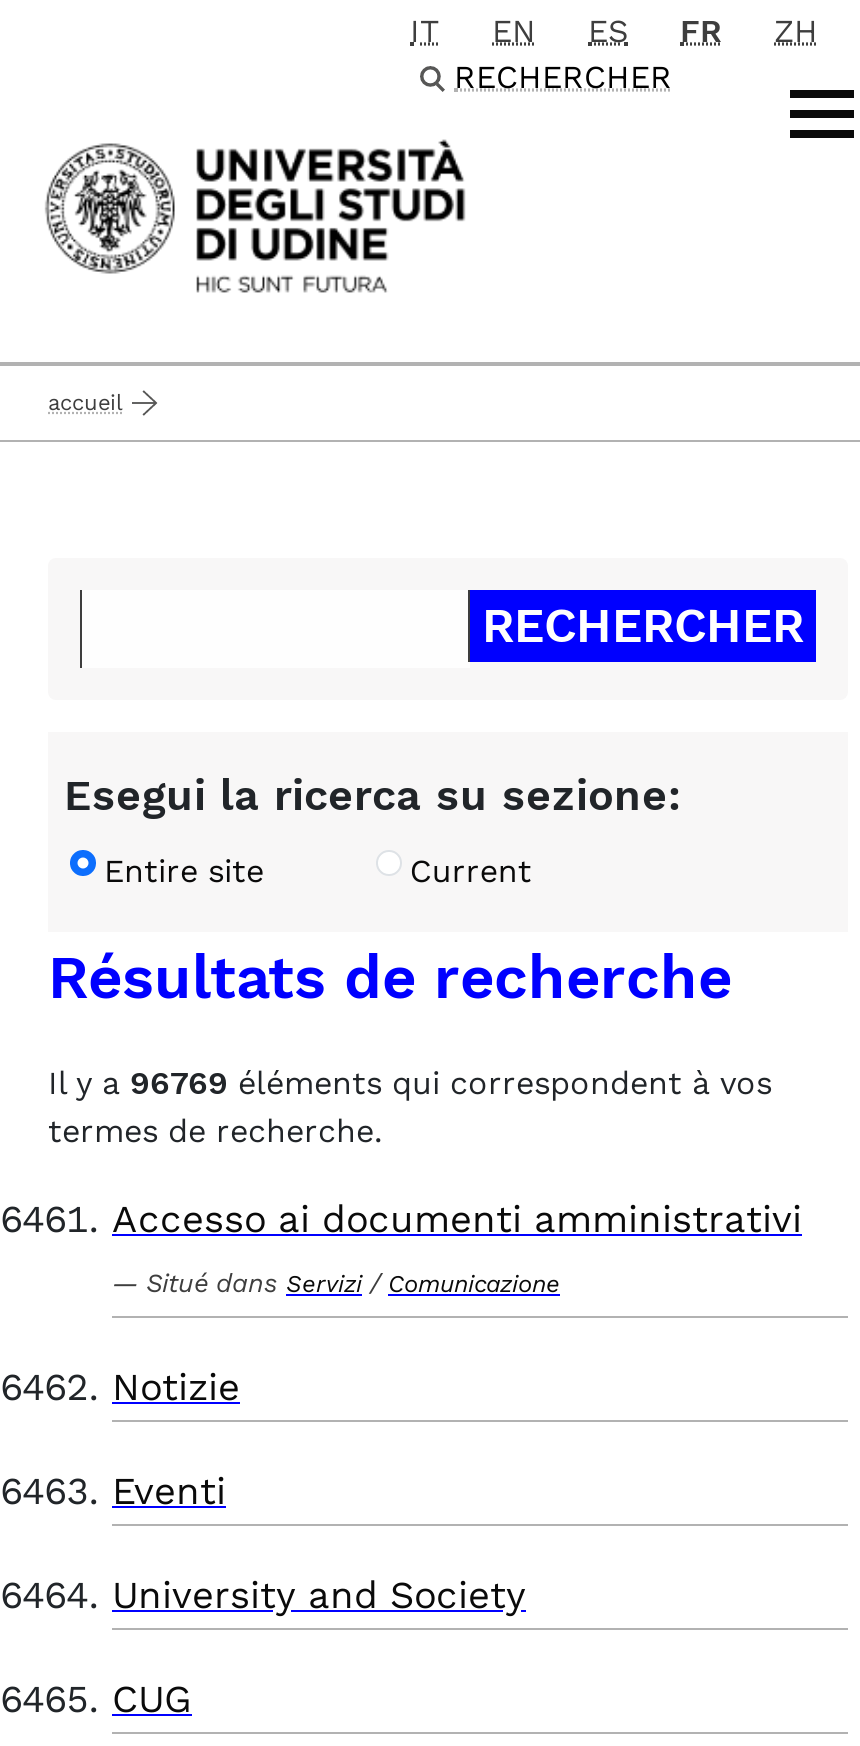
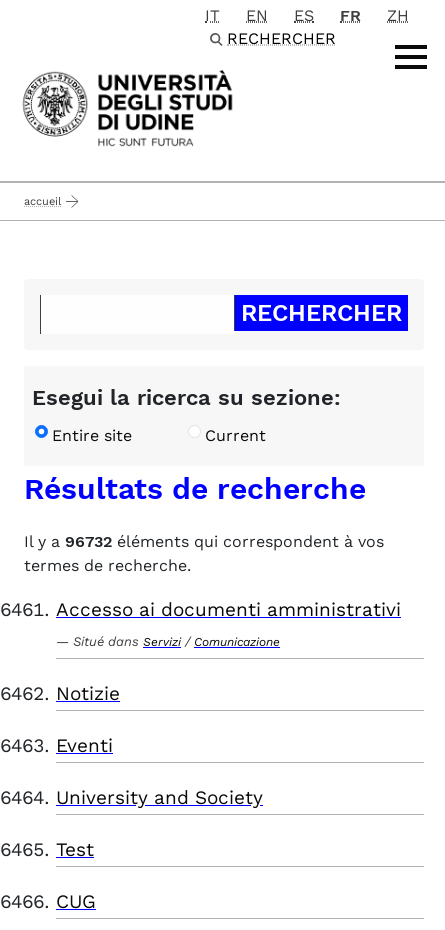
[48,1064,772,1102] Il y a 96769 éléments qui correspondent à vos -> [24,532,384,551] Il y a 96732 éléments qui correspondent à vos
none -> [56,838,94,861] Test

